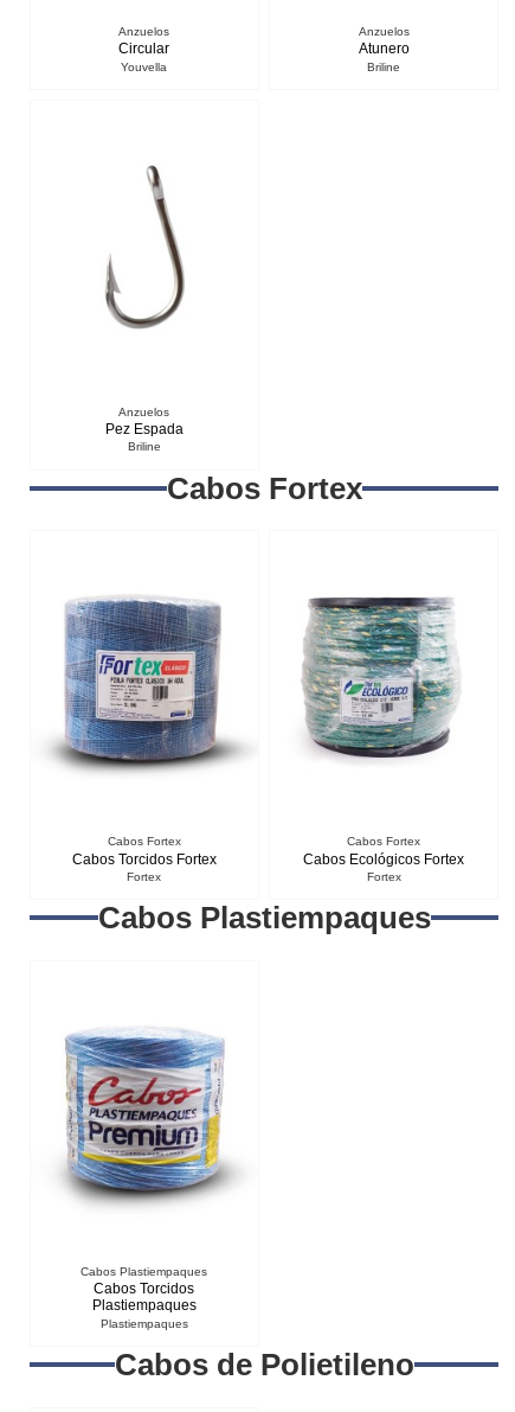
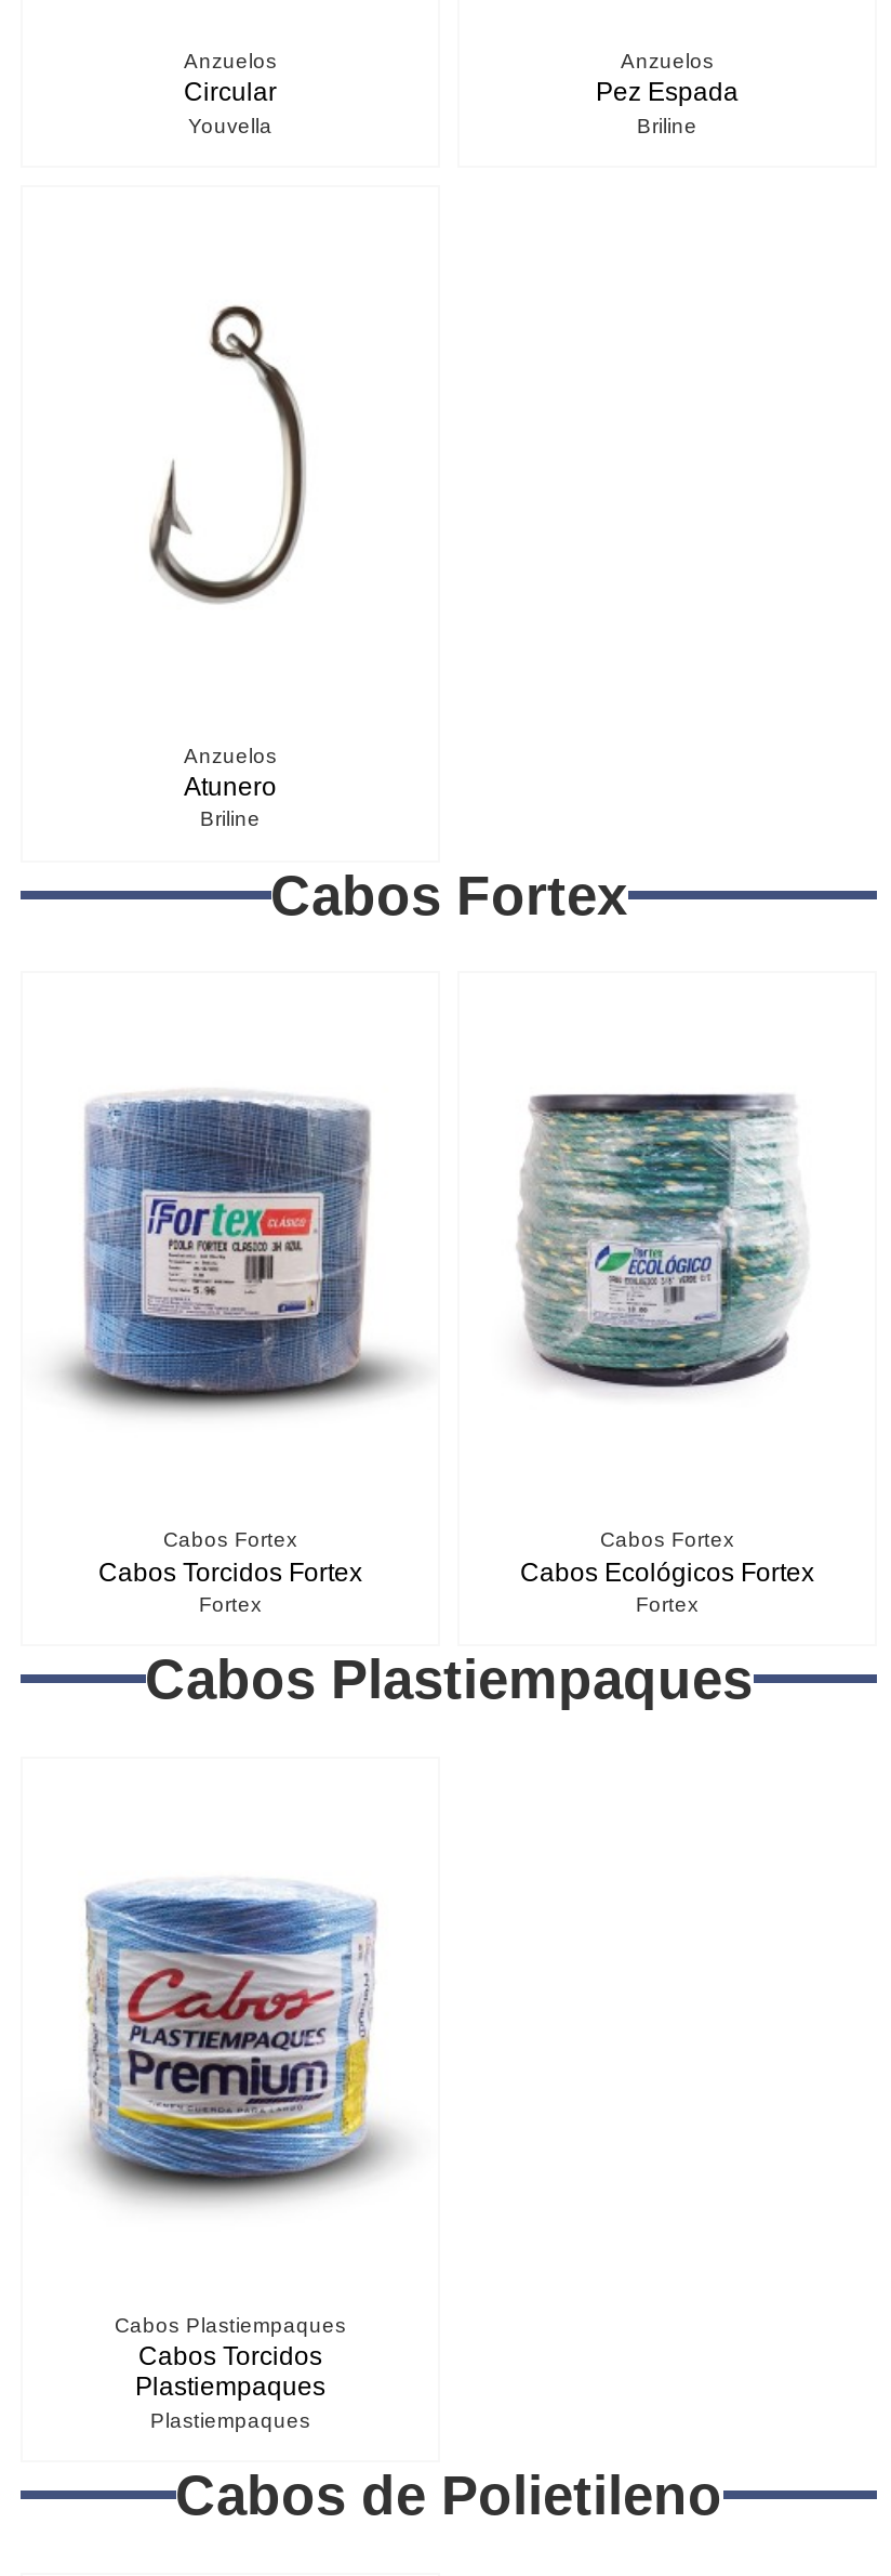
moved [358,40,409,57] -> [184,772,277,802]: Atunero
[101,166,185,322] [image] -> [148,304,306,594] [image]
moved [105,421,184,437] -> [596,77,739,107]: Pez Espada

